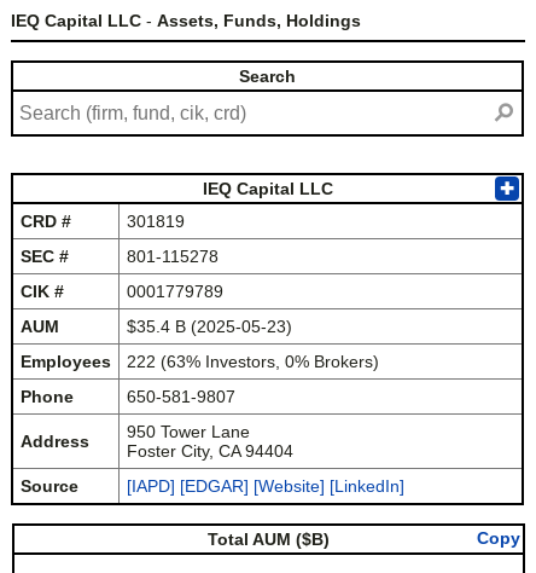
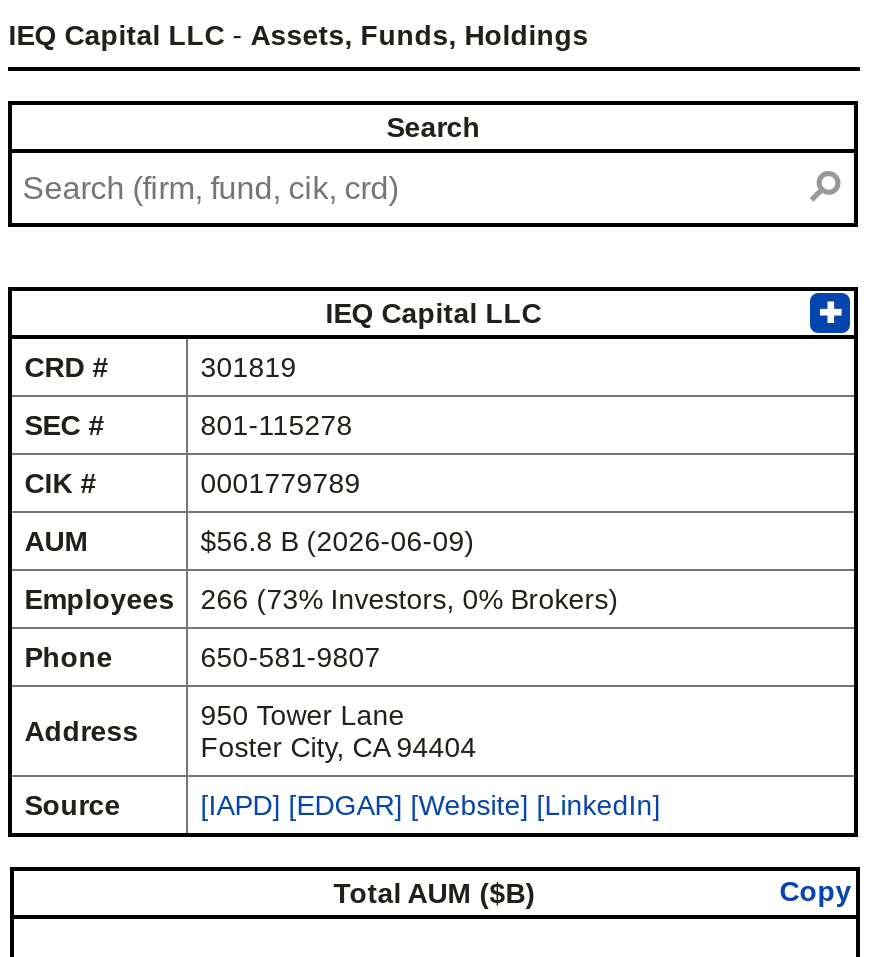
[127,317,292,336] $35.4 B (2025-05-23) -> [200,525,474,557] $56.8 B (2026-06-09)
[127,352,379,371] 222 (63% Investors, 0% Brokers) -> [200,583,618,615] 266 (73% Investors, 0% Brokers)

